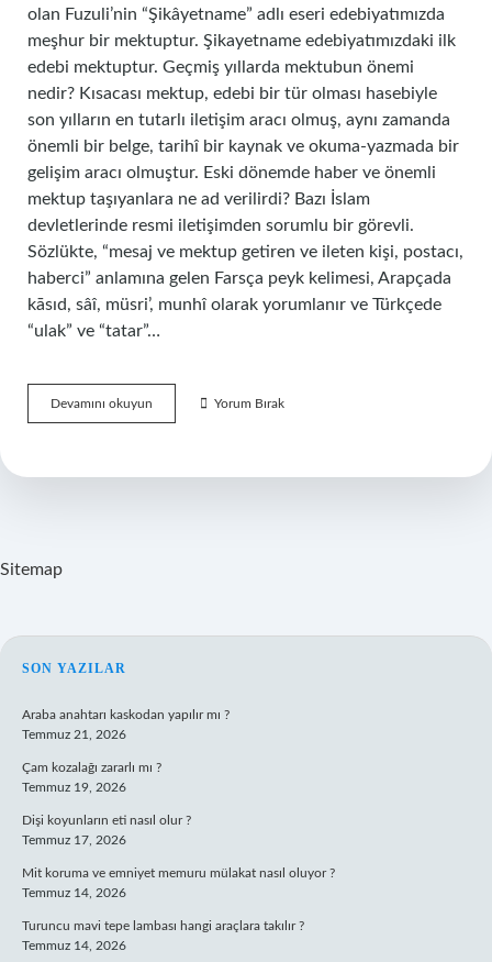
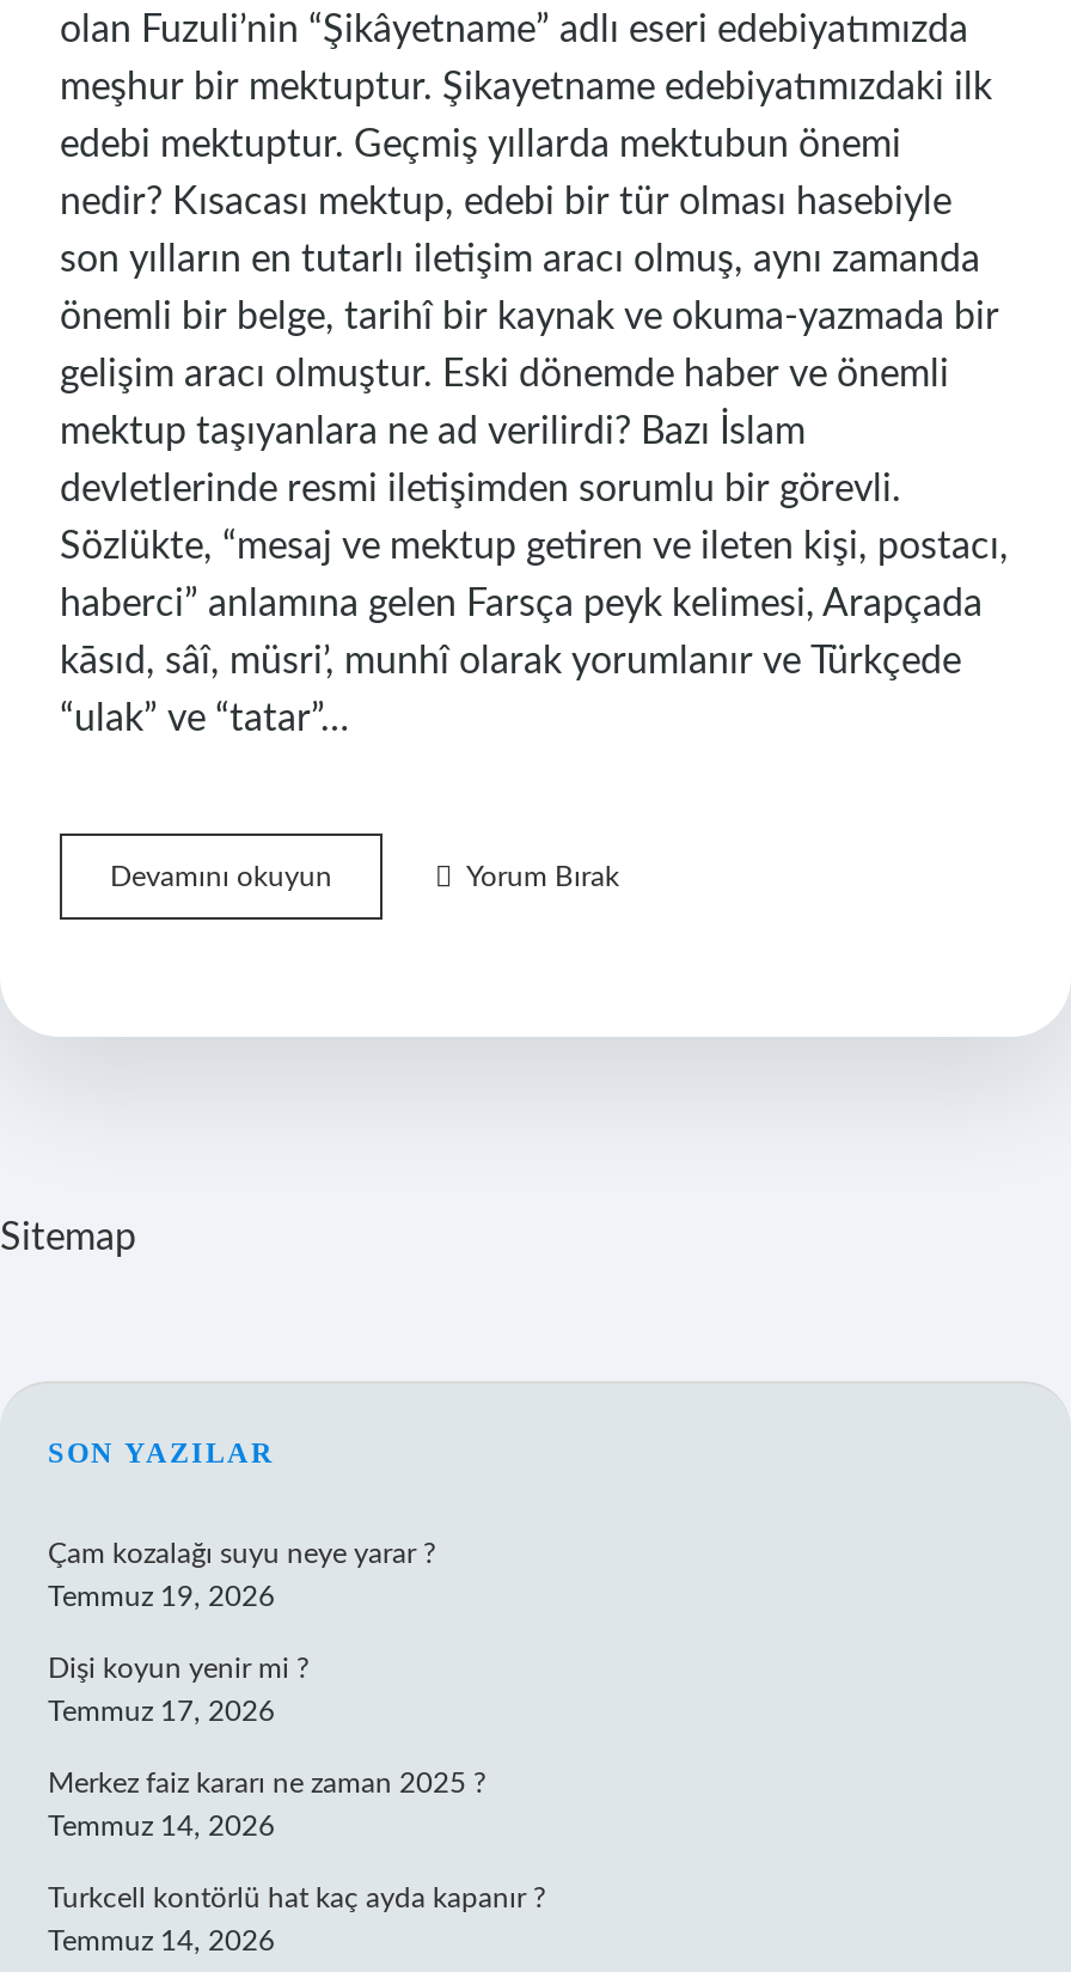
[22,708,230,774] Araba anahtarı kaskodan yapılır mı ? | Temmuz 21, 2026 | Çam kozalağı zararlı mı ? -> [48,1539,435,1568] Çam kozalağı suyu neye yarar ?
[22,814,191,827] Dişi koyunların eti nasıl olur ? -> [48,1654,308,1683] Dişi koyun yenir mi ?
[22,866,335,880] Mit koruma ve emniyet memuru mülakat nasıl oluyor ? -> [48,1769,485,1797] Merkez faiz kararı ne zaman 2025 ?
[22,919,304,932] Turuncu mavi tepe lambası hangi araçlara takılır ? -> [48,1884,545,1912] Turkcell kontörlü hat kaç ayda kapanır ?

